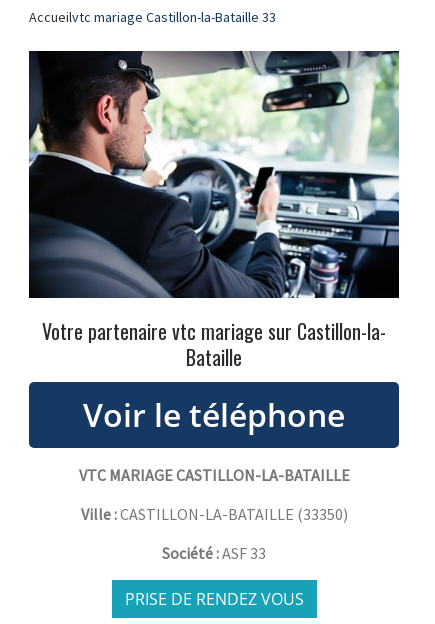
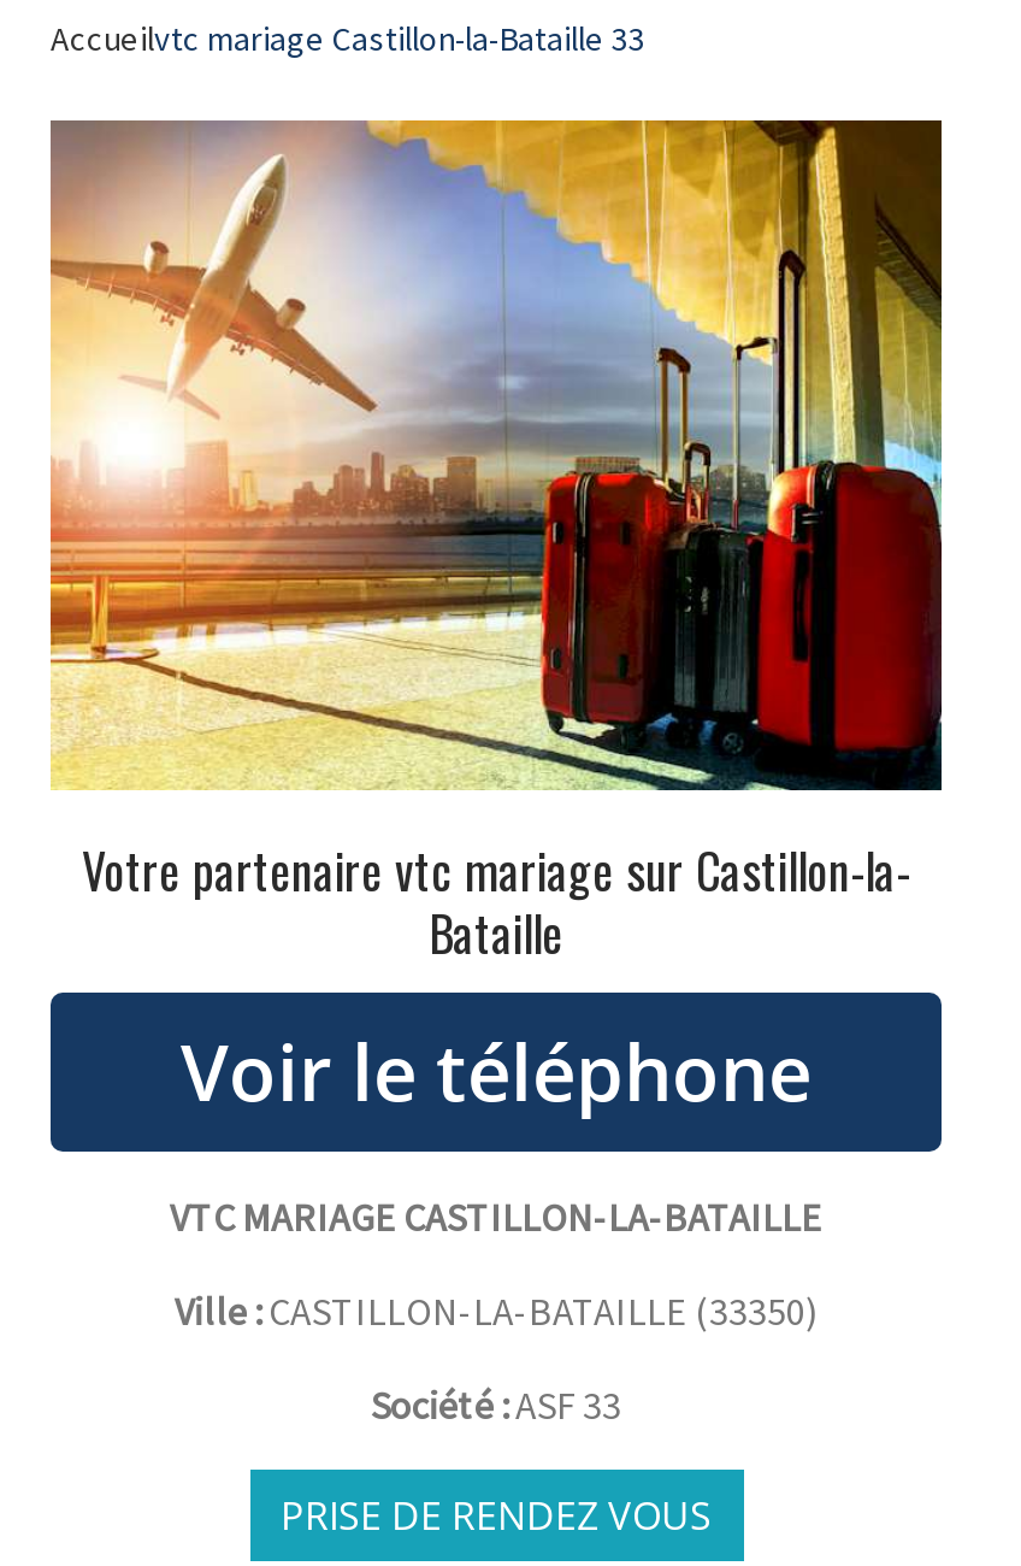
[28,50,400,299] [image] -> [48,118,944,793] [image]

